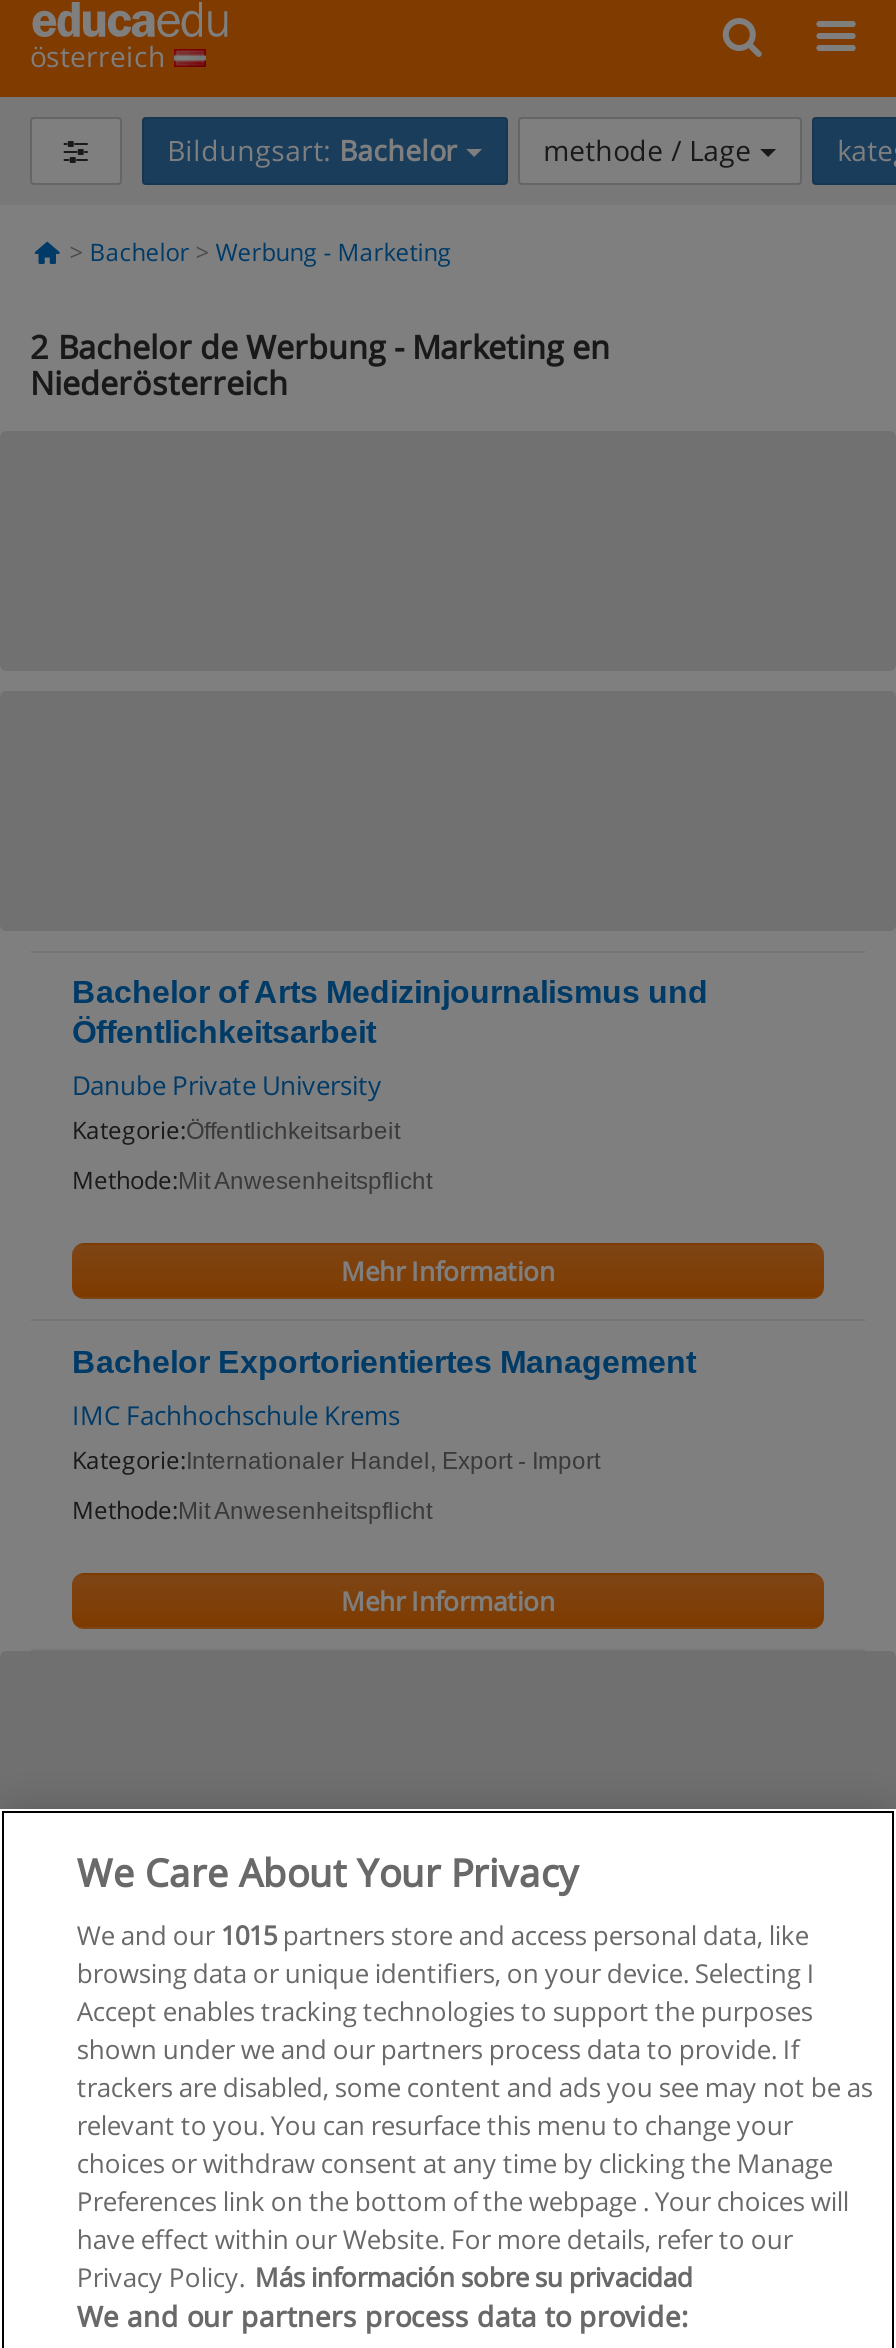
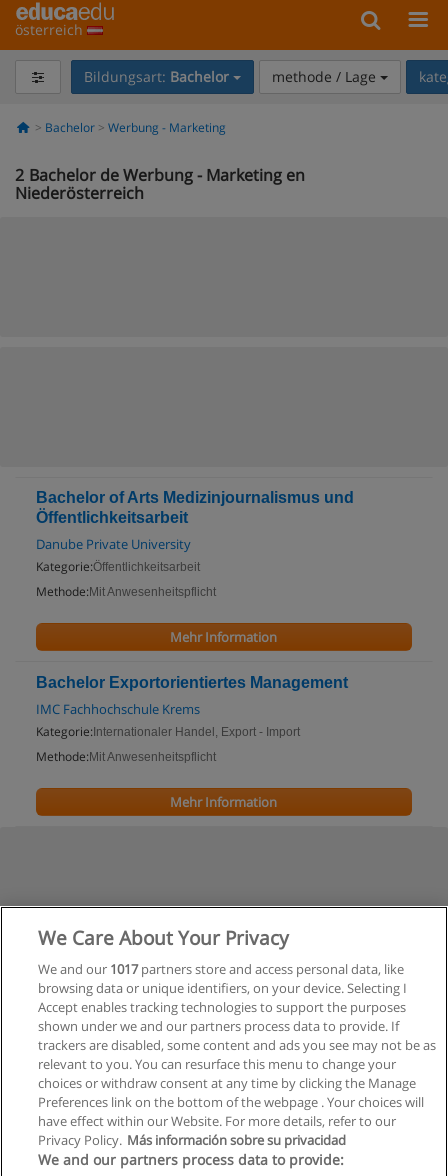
[77,1917,809,1953] We and our 1015 partners store and access personal data, like -> [38,960,404,978] We and our 1017 partners store and access personal data, like

